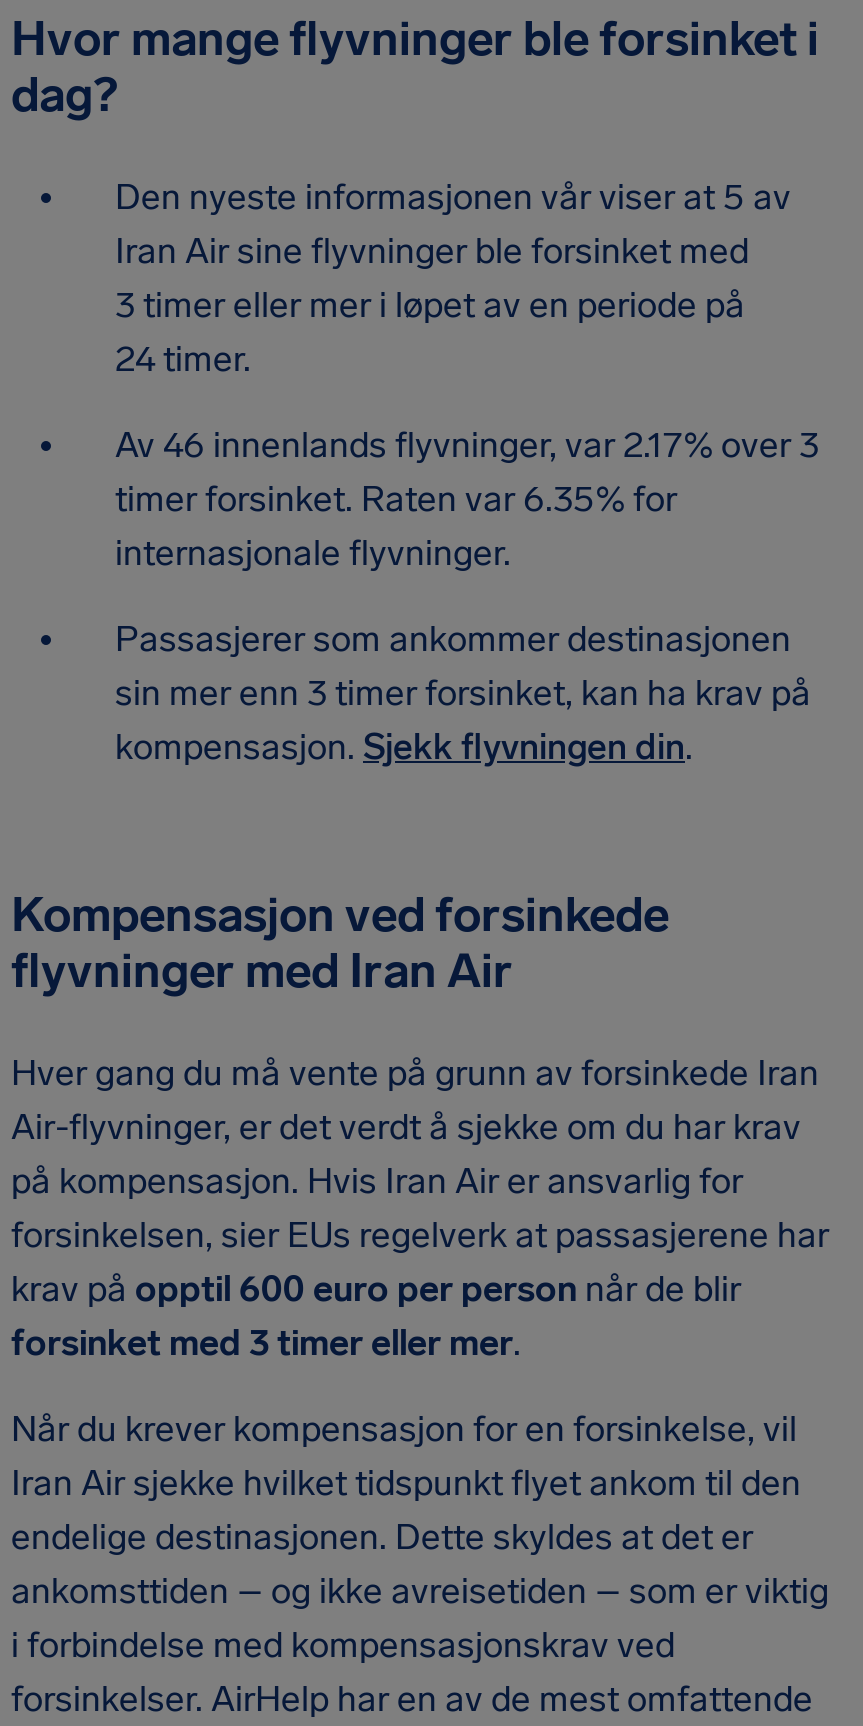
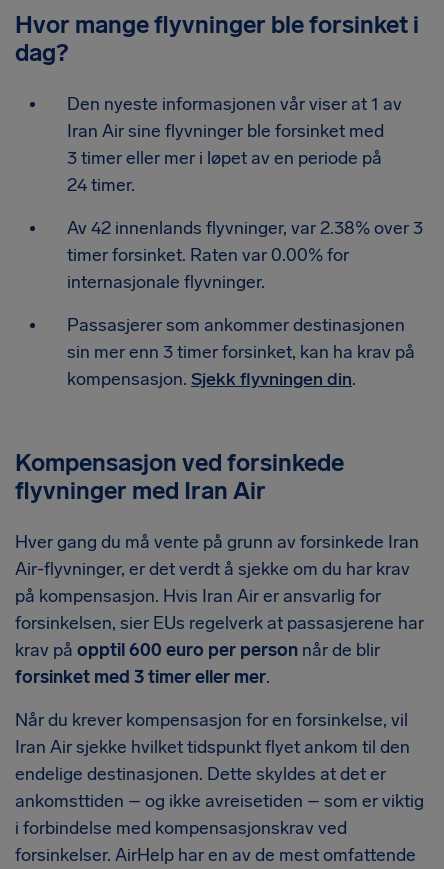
[115,174,791,218] Den nyeste informasjonen vår viser at 5 av -> [67,93,402,115] Den nyeste informasjonen vår viser at 1 av
[115,422,819,466] Av 46 innenlands flyvninger, var 2.17% over 3 -> [67,217,423,239] Av 42 innenlands flyvninger, var 2.38% over 3
[115,476,677,520] timer forsinket. Raten var 6.35% for -> [67,244,349,266] timer forsinket. Raten var 0.00% for

